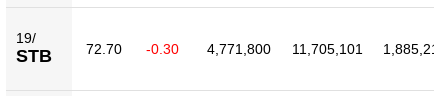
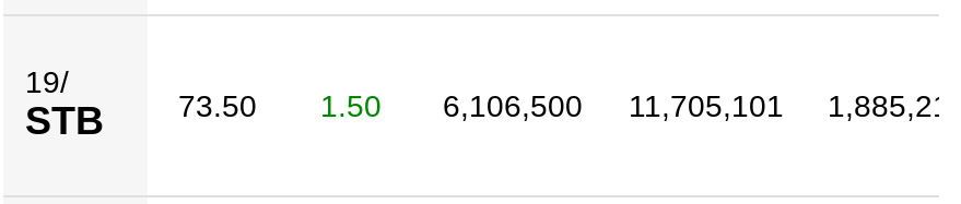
[86,41,122,57] 72.70 -> [178,89,257,124] 73.50
[146,41,179,57] -0.30 -> [320,89,382,124] 1.50
[207,41,271,57] 4,771,800 -> [443,89,583,124] 6,106,500

